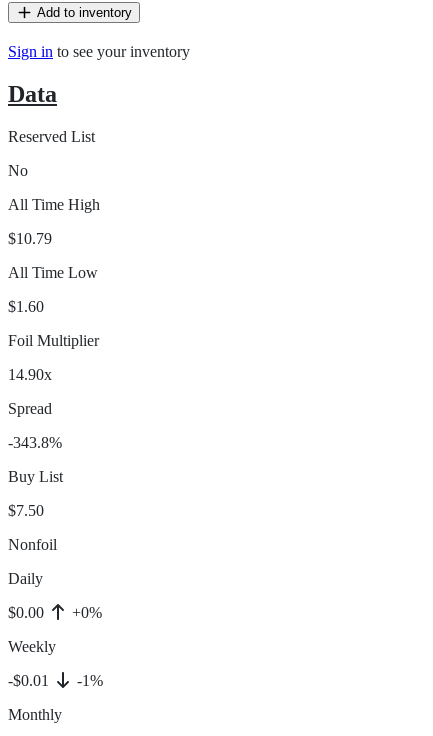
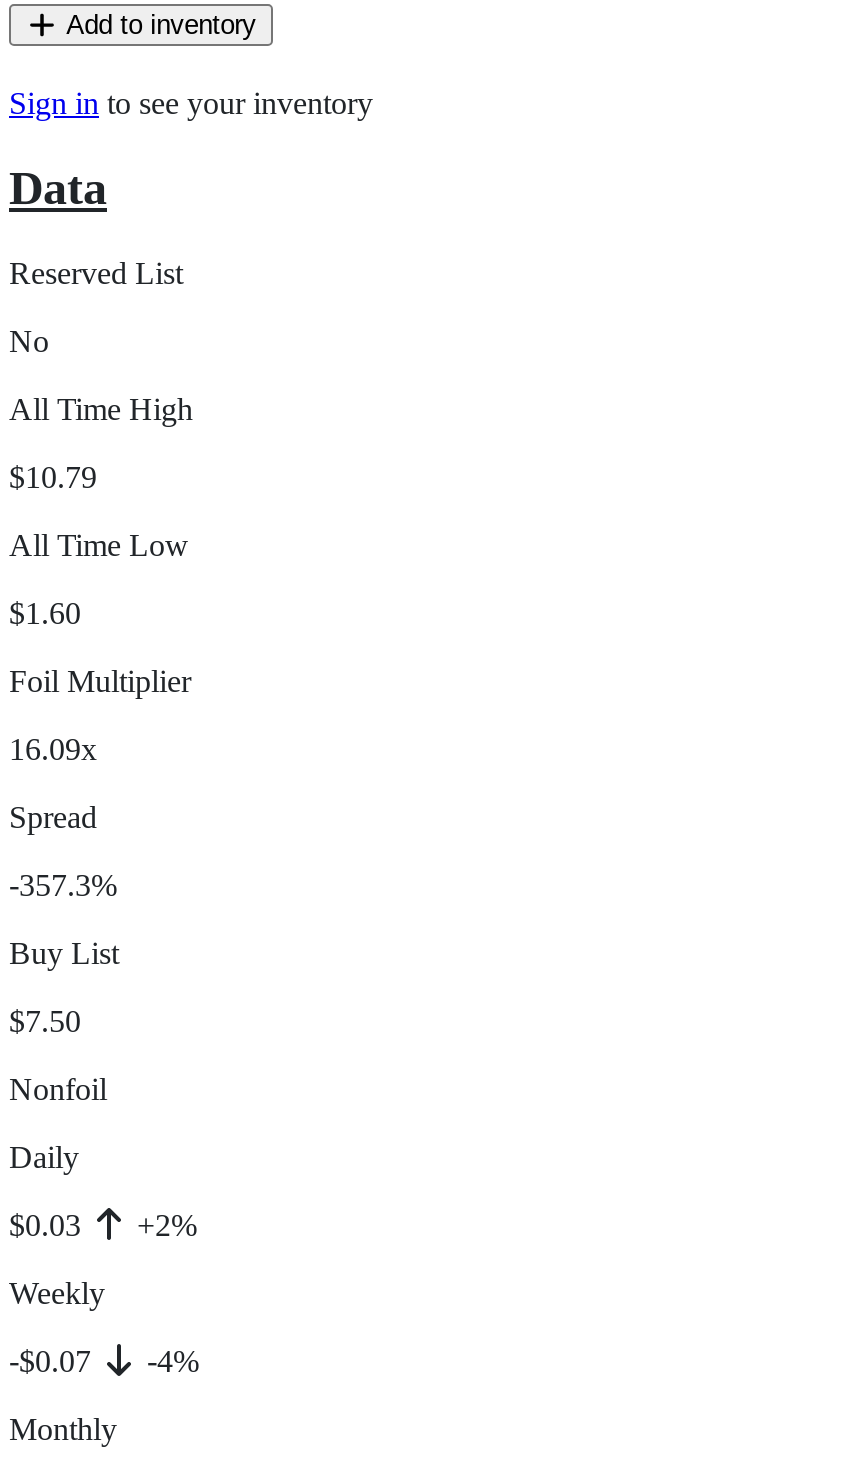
[8,366,52,383] 14.90x -> [9,732,97,766] 16.09x
[8,434,62,451] -343.8% -> [9,868,117,902] -357.3%
[8,604,48,621] $0.00 -> [9,1208,89,1242] $0.03
[68,604,102,621] +0% -> [129,1208,197,1242] +2%
[8,672,53,689] -$0.01 -> [9,1344,99,1378] -$0.07
[73,672,103,689] -1% -> [139,1344,199,1378] -4%

